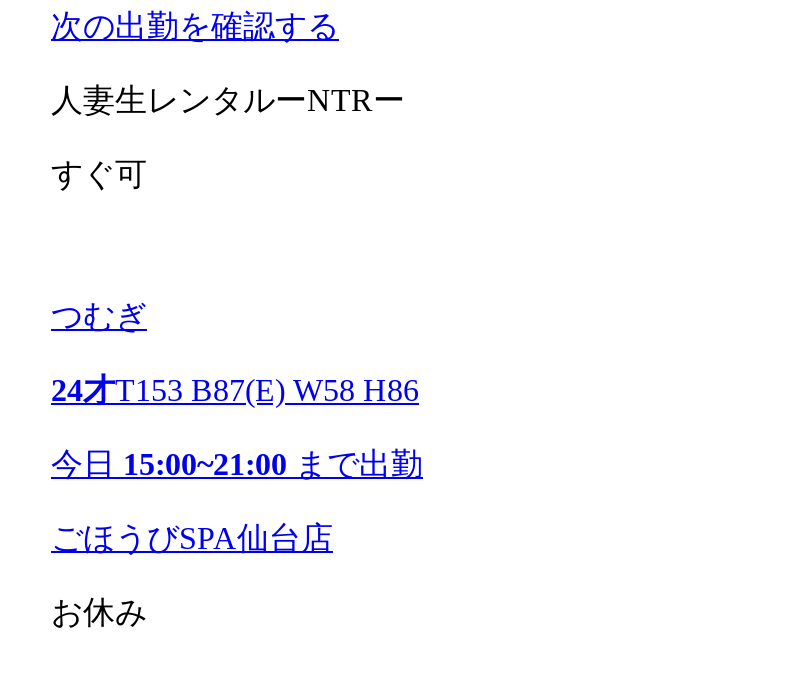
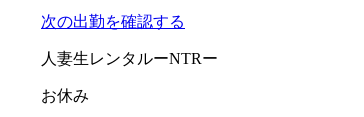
[51,156,147,190] すぐ可 -> none
[51,298,423,554] つむぎ | 24才T153 B87(E) W58 H86 | 今日15:00~21:00まで出勤 | ごほうびSPA仙台店 -> none

